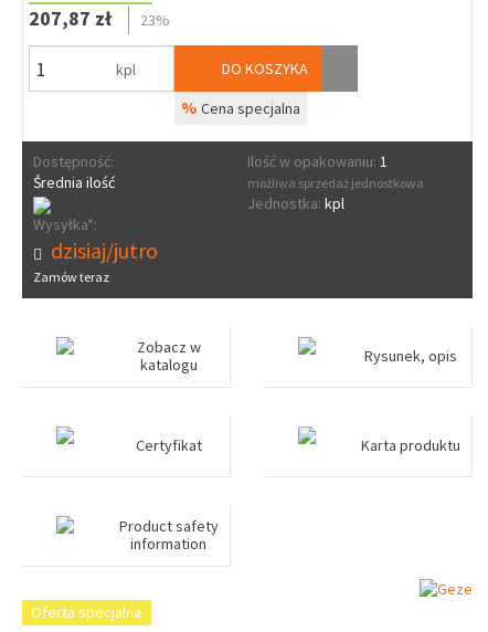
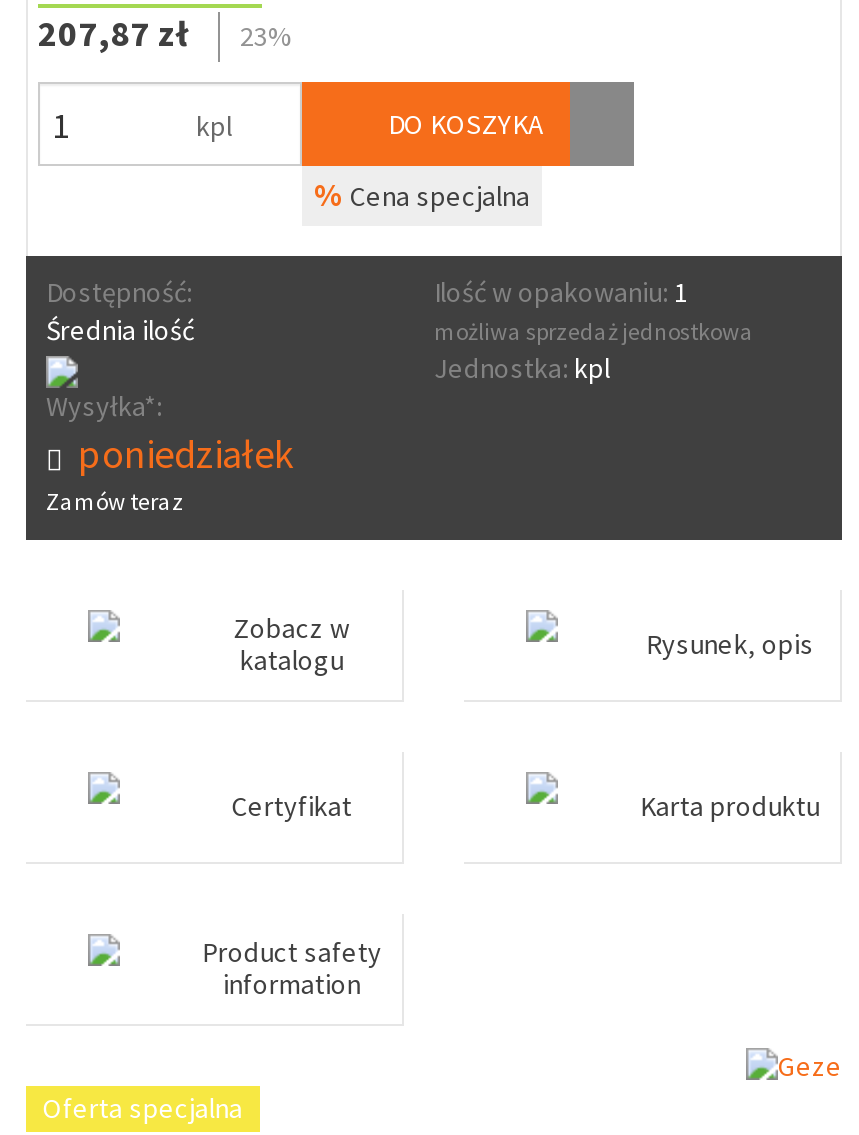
[51,236,158,264] dzisiaj/jutro -> [78,428,294,478] poniedziałek

